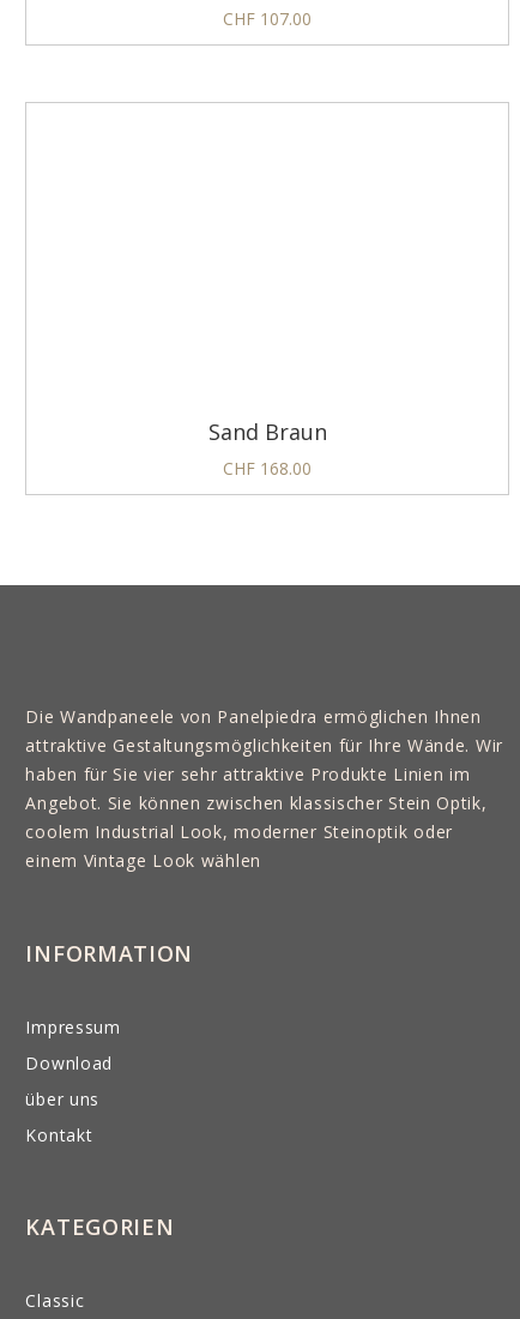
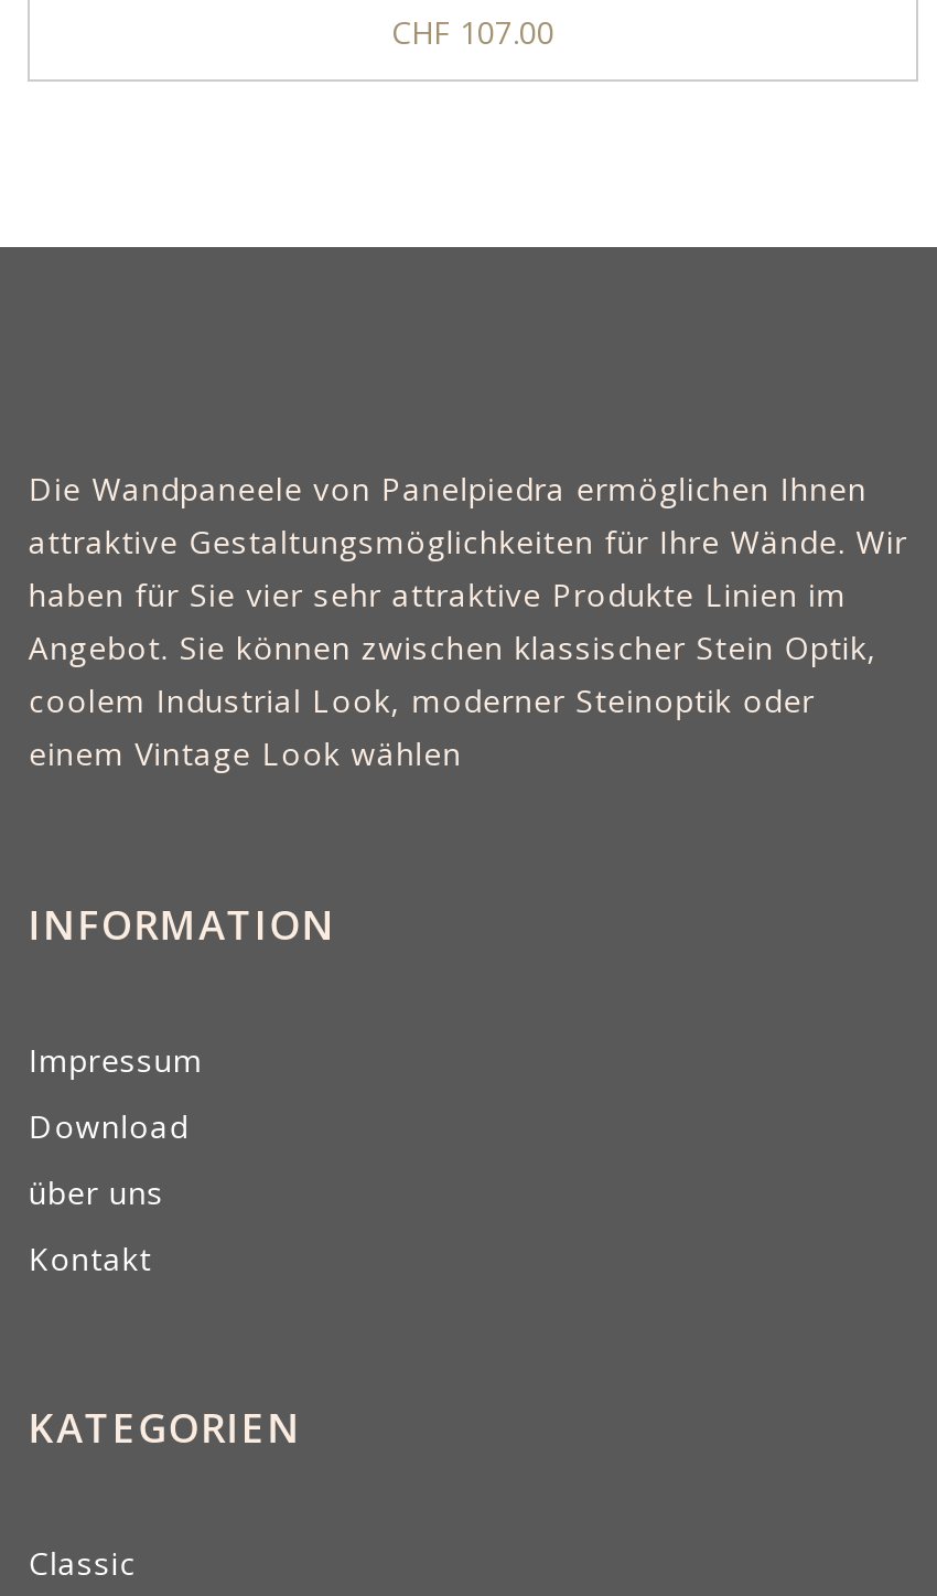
[208,417,326,479] Sand Braun | CHF 168.00 -> none

